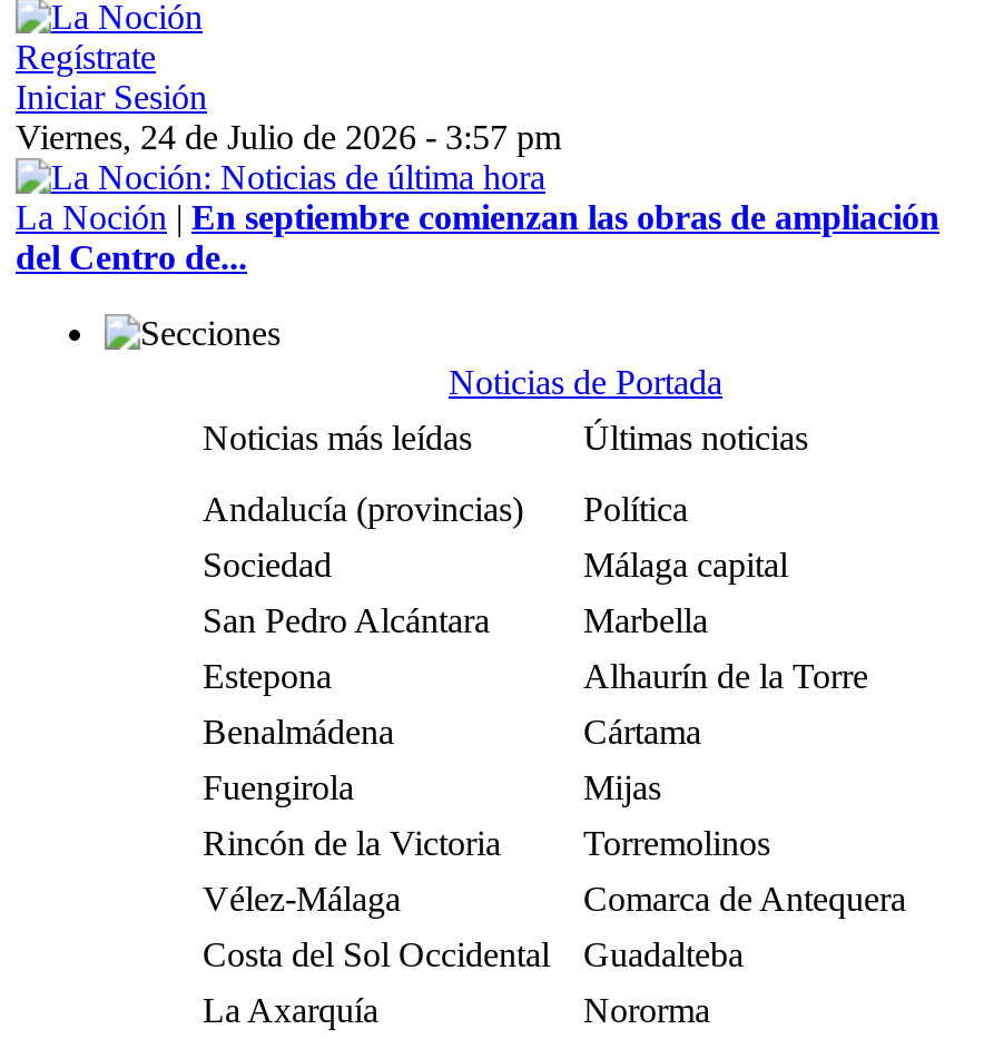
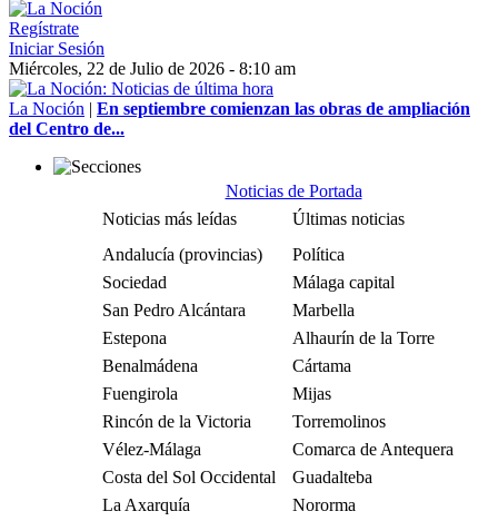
[16,118,561,156] Viernes, 24 de Julio de 2026 - 3:57 pm -> [9,59,296,78] Miércoles, 22 de Julio de 2026 - 8:10 am

